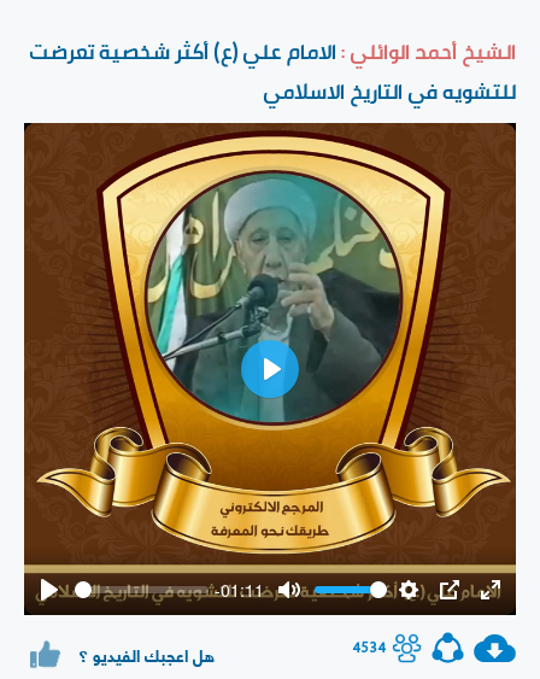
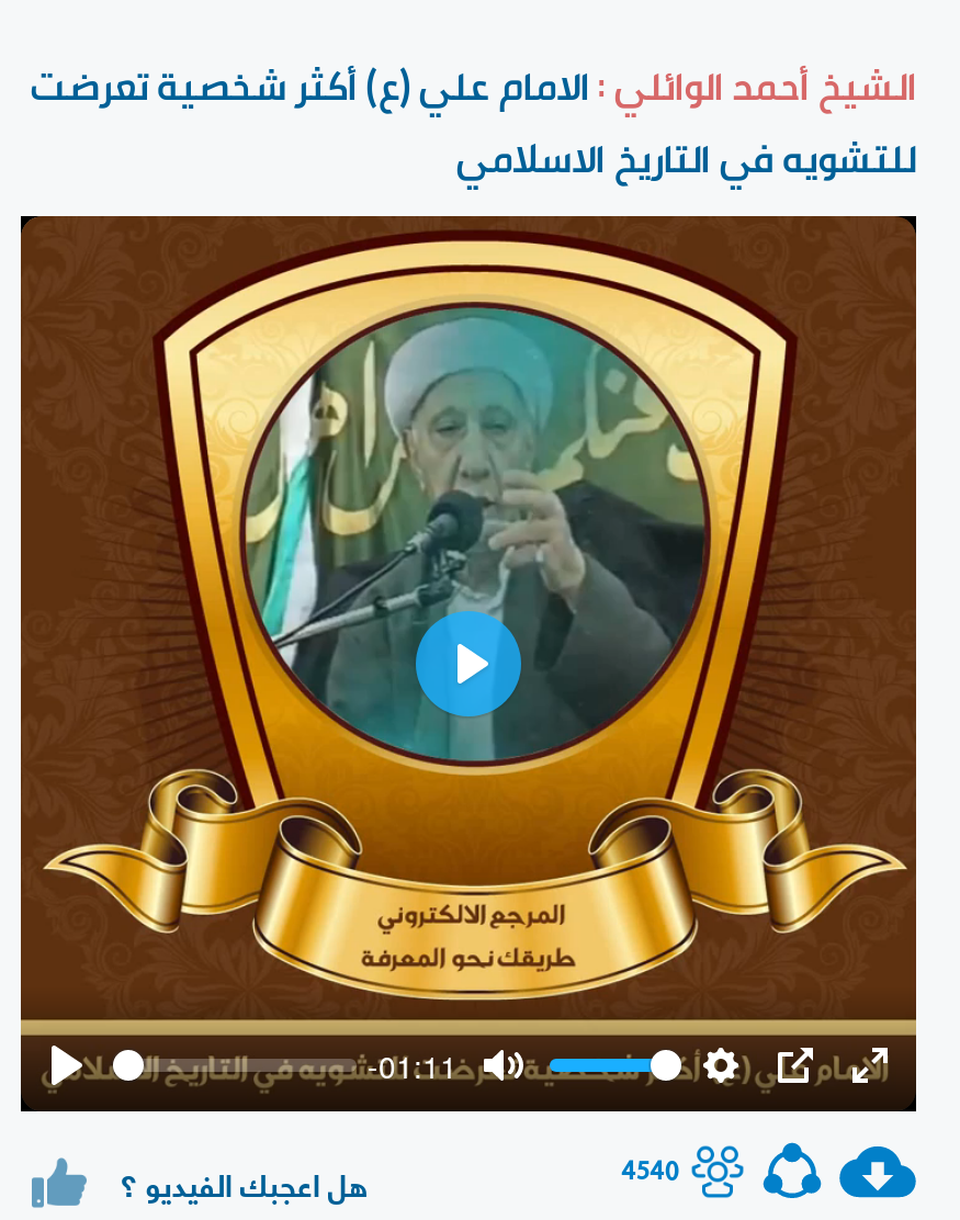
[352,631,387,662] 4534 -> [620,1140,681,1197] 4540

